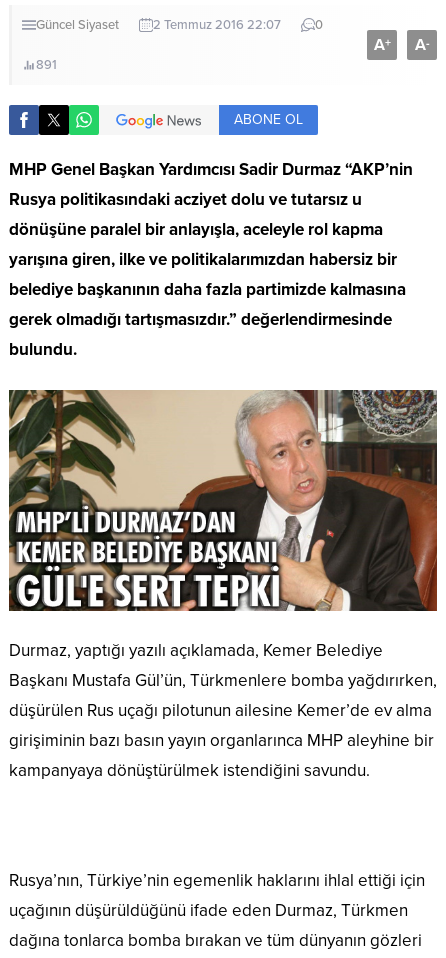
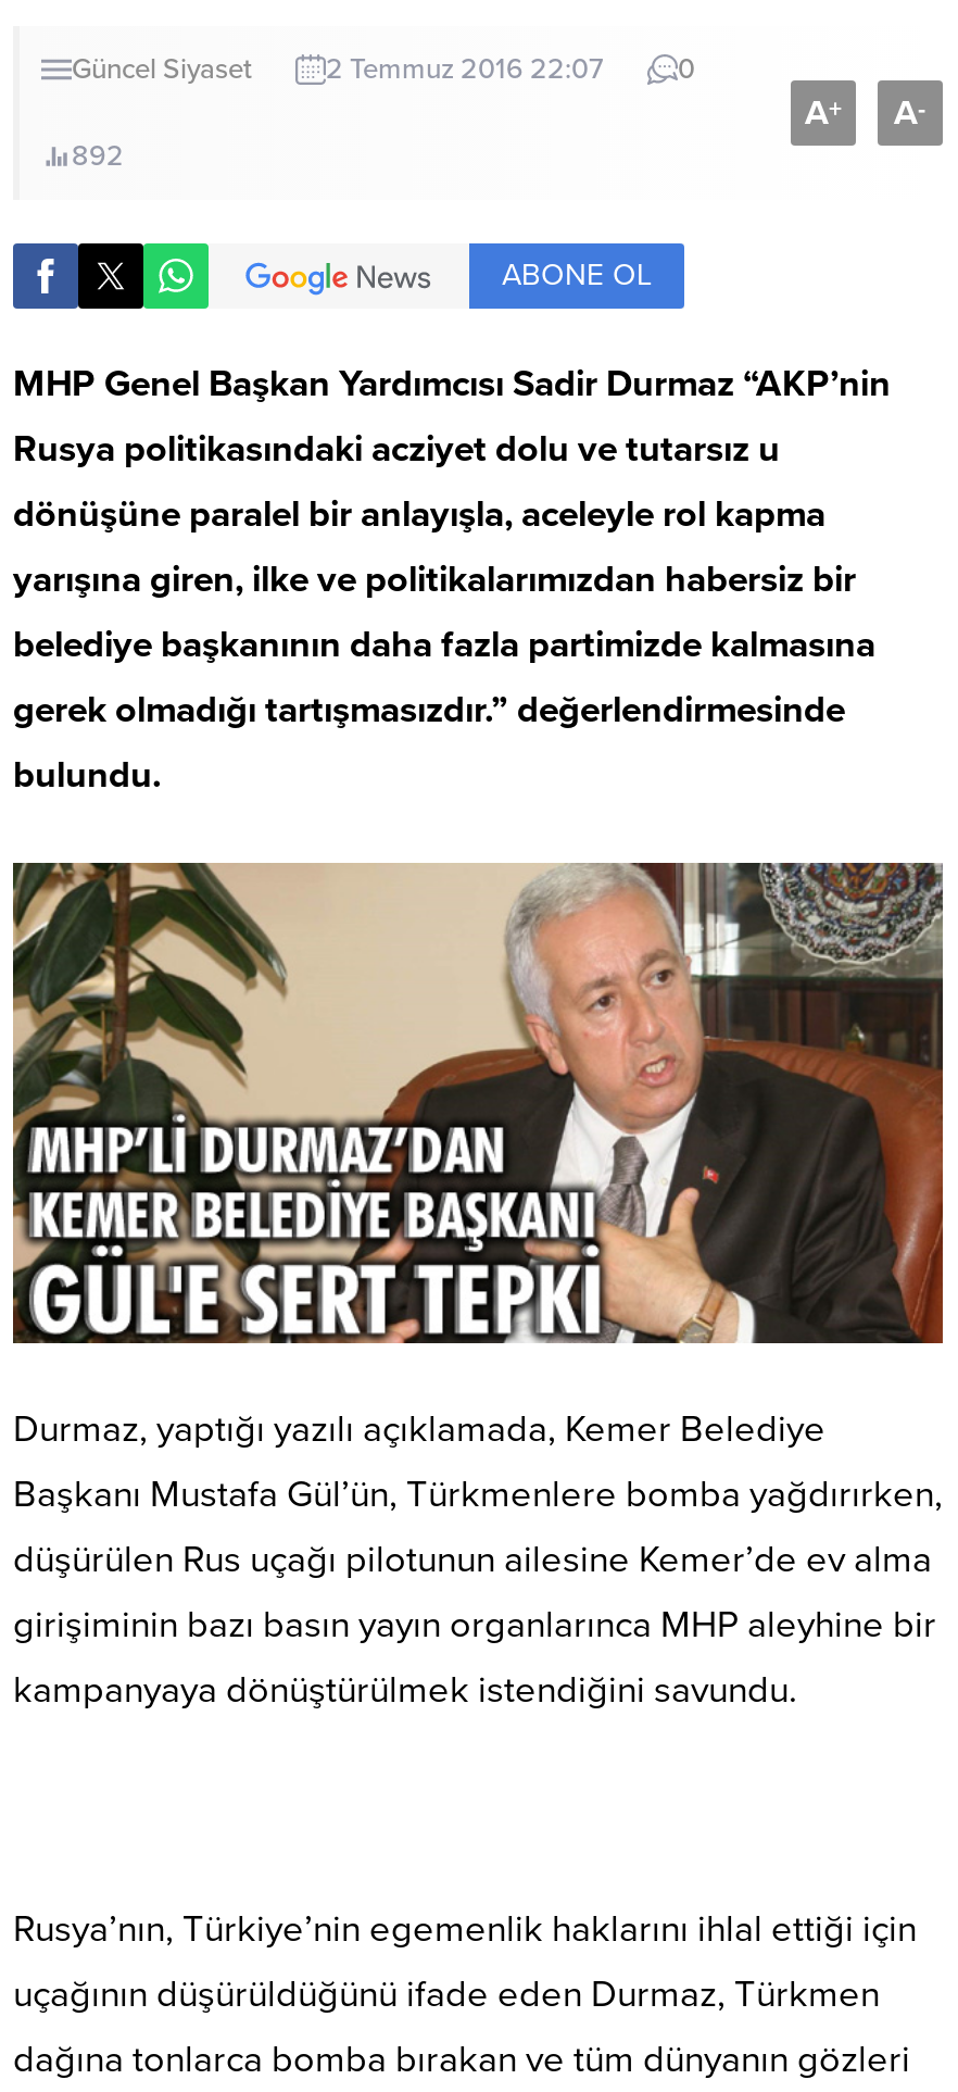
[36,57,57,73] 891 -> [72,139,124,174] 892

